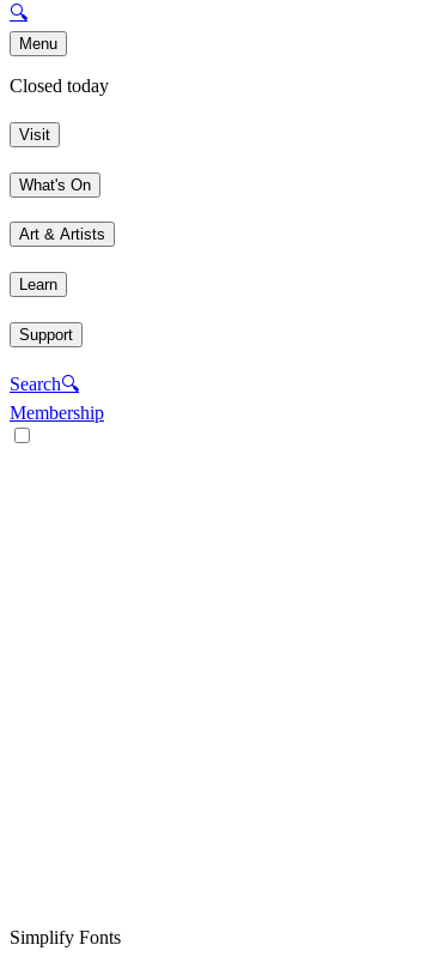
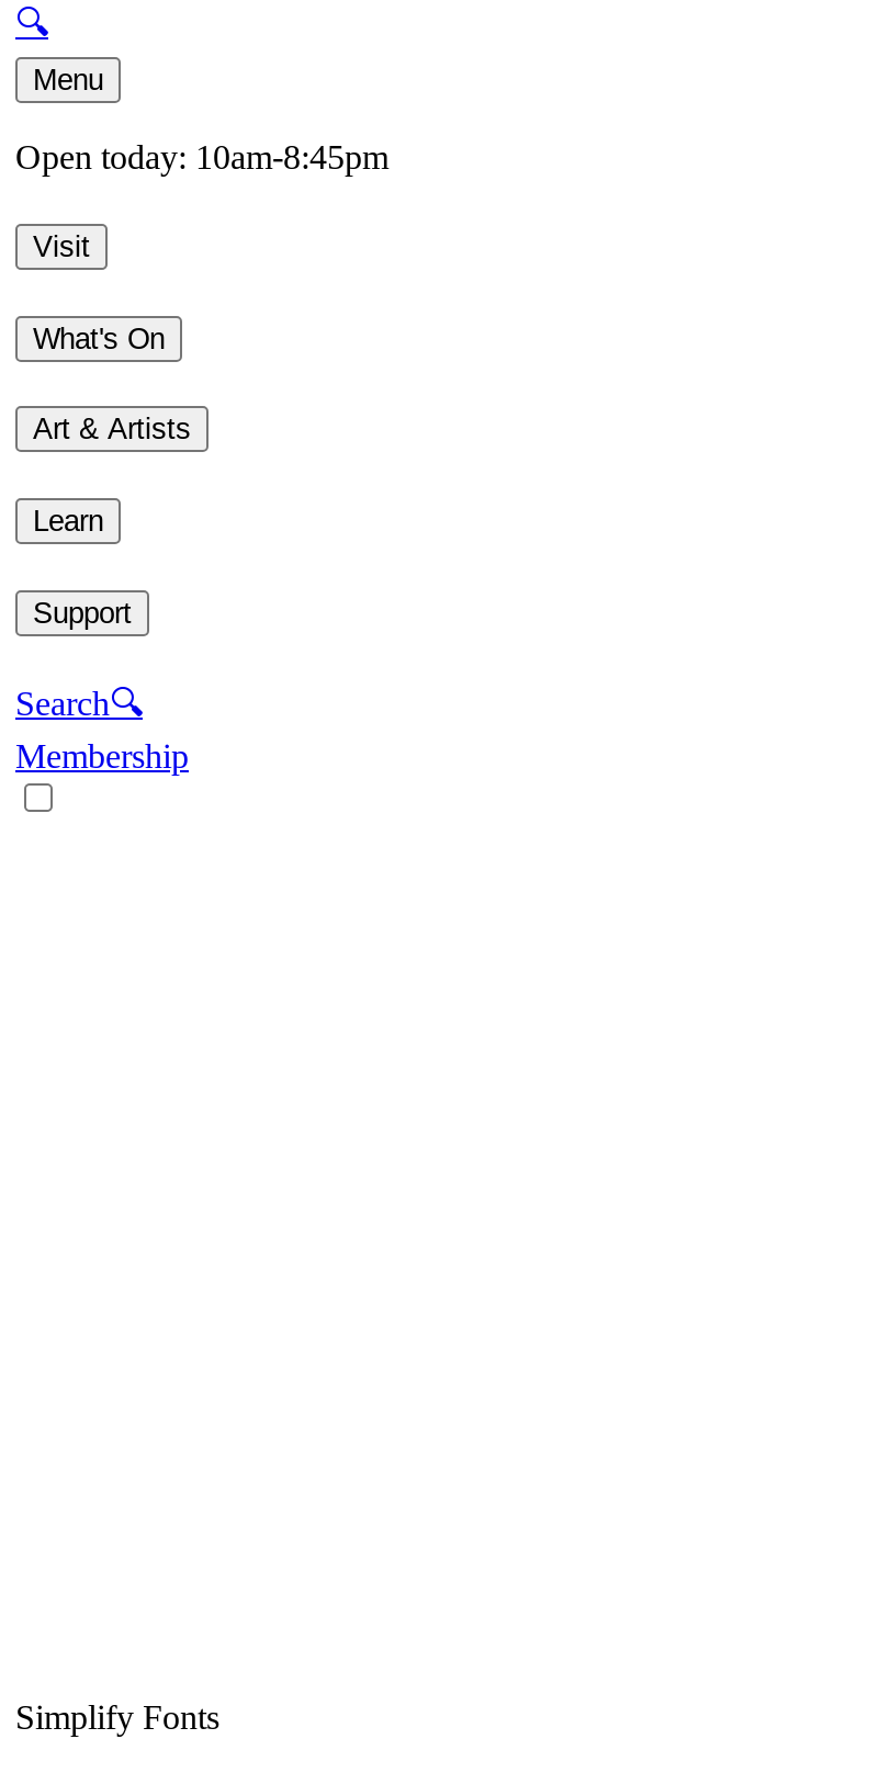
[10,76,109,96] Closed today -> [15,139,388,176] Open today: 10am-8:45pm

